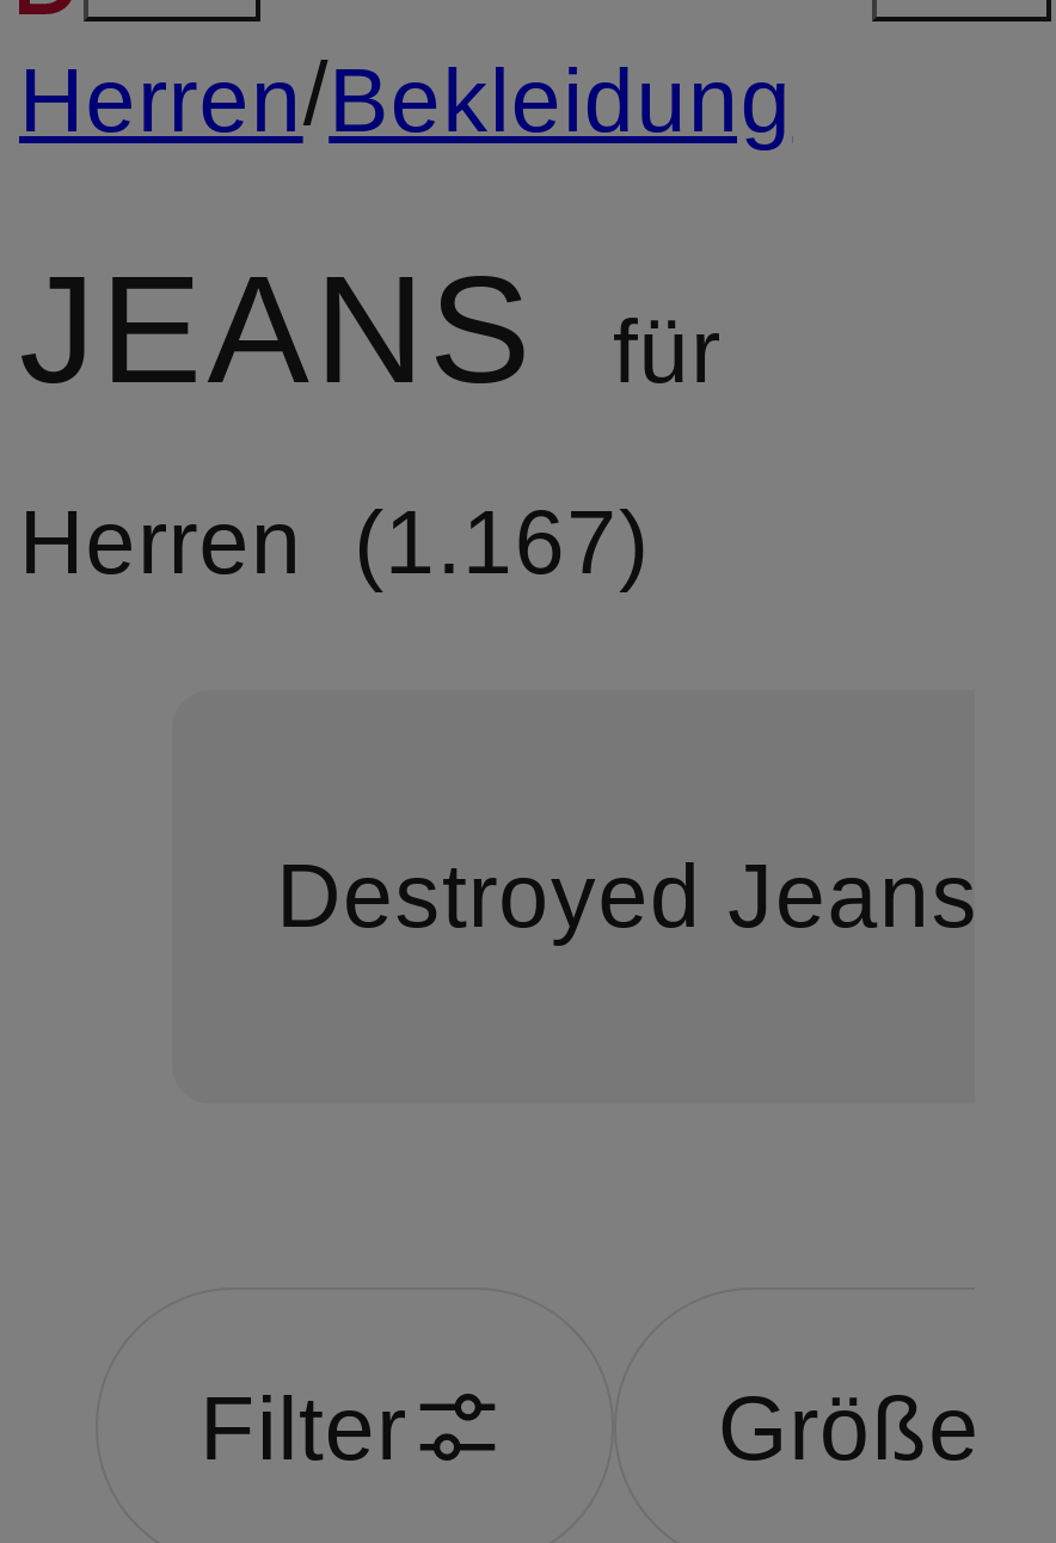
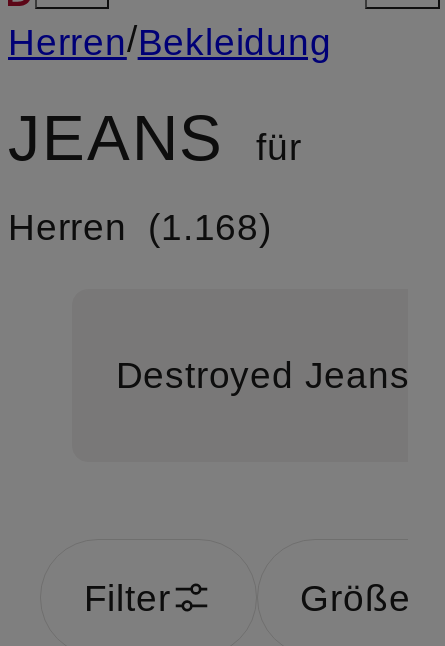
[19,492,619,592] Herren 1.167 -> [8,206,259,248] Herren 1.168

